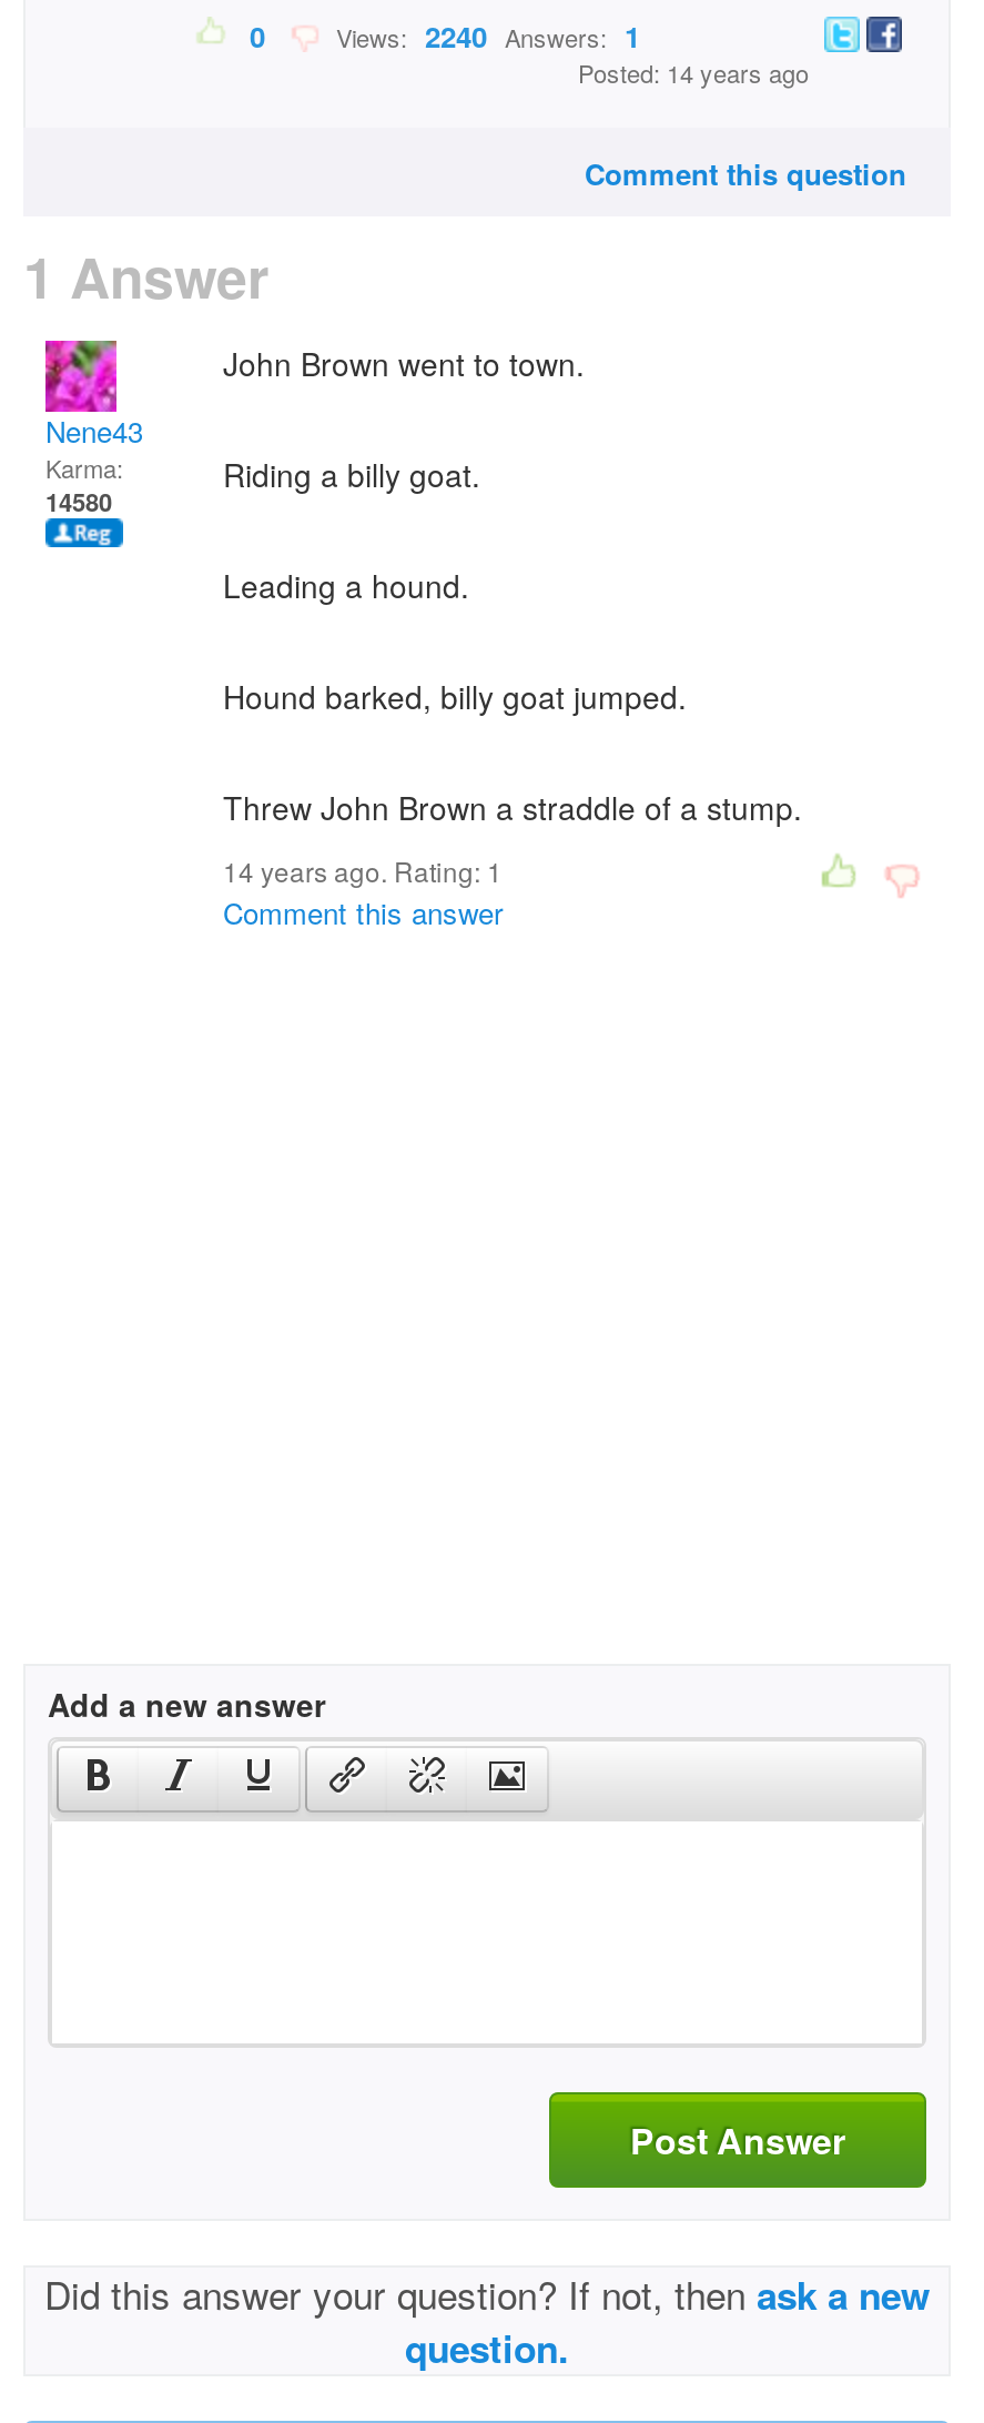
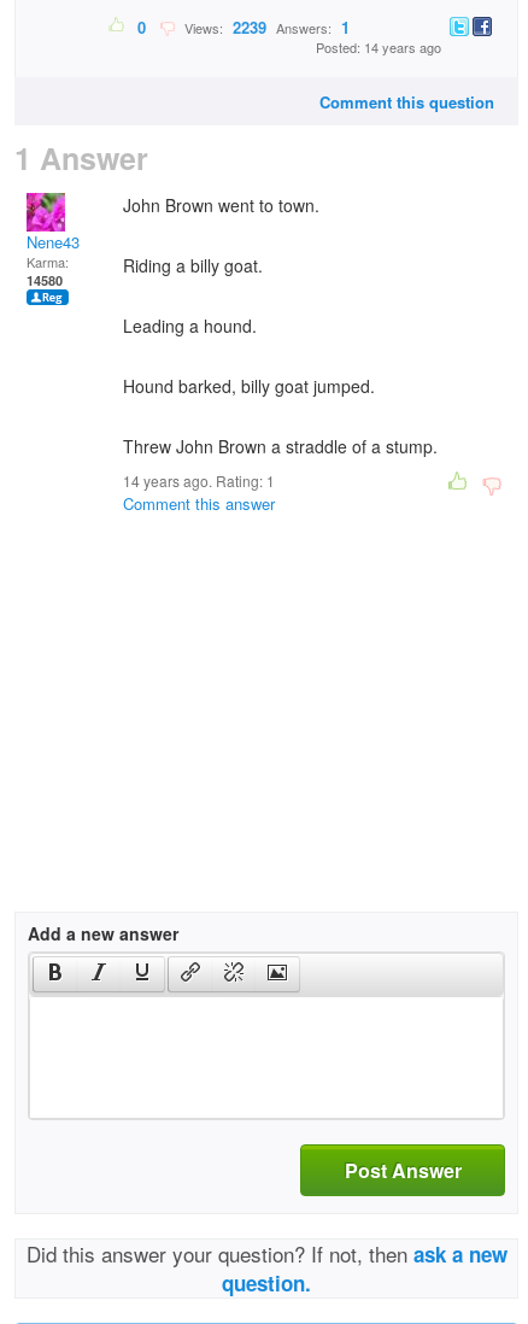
[323,15,640,57] Views: 2240 Answers: 1 -> [177,16,350,39] Views: 2239 Answers: 1

